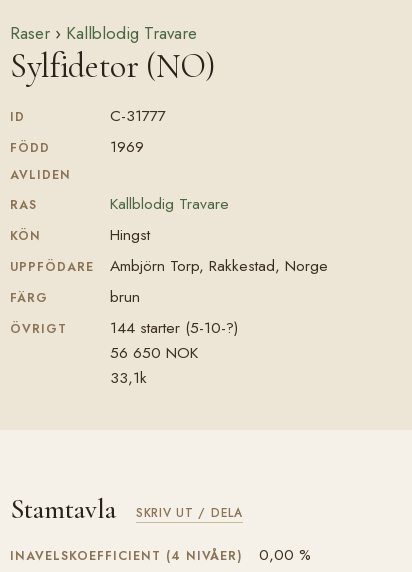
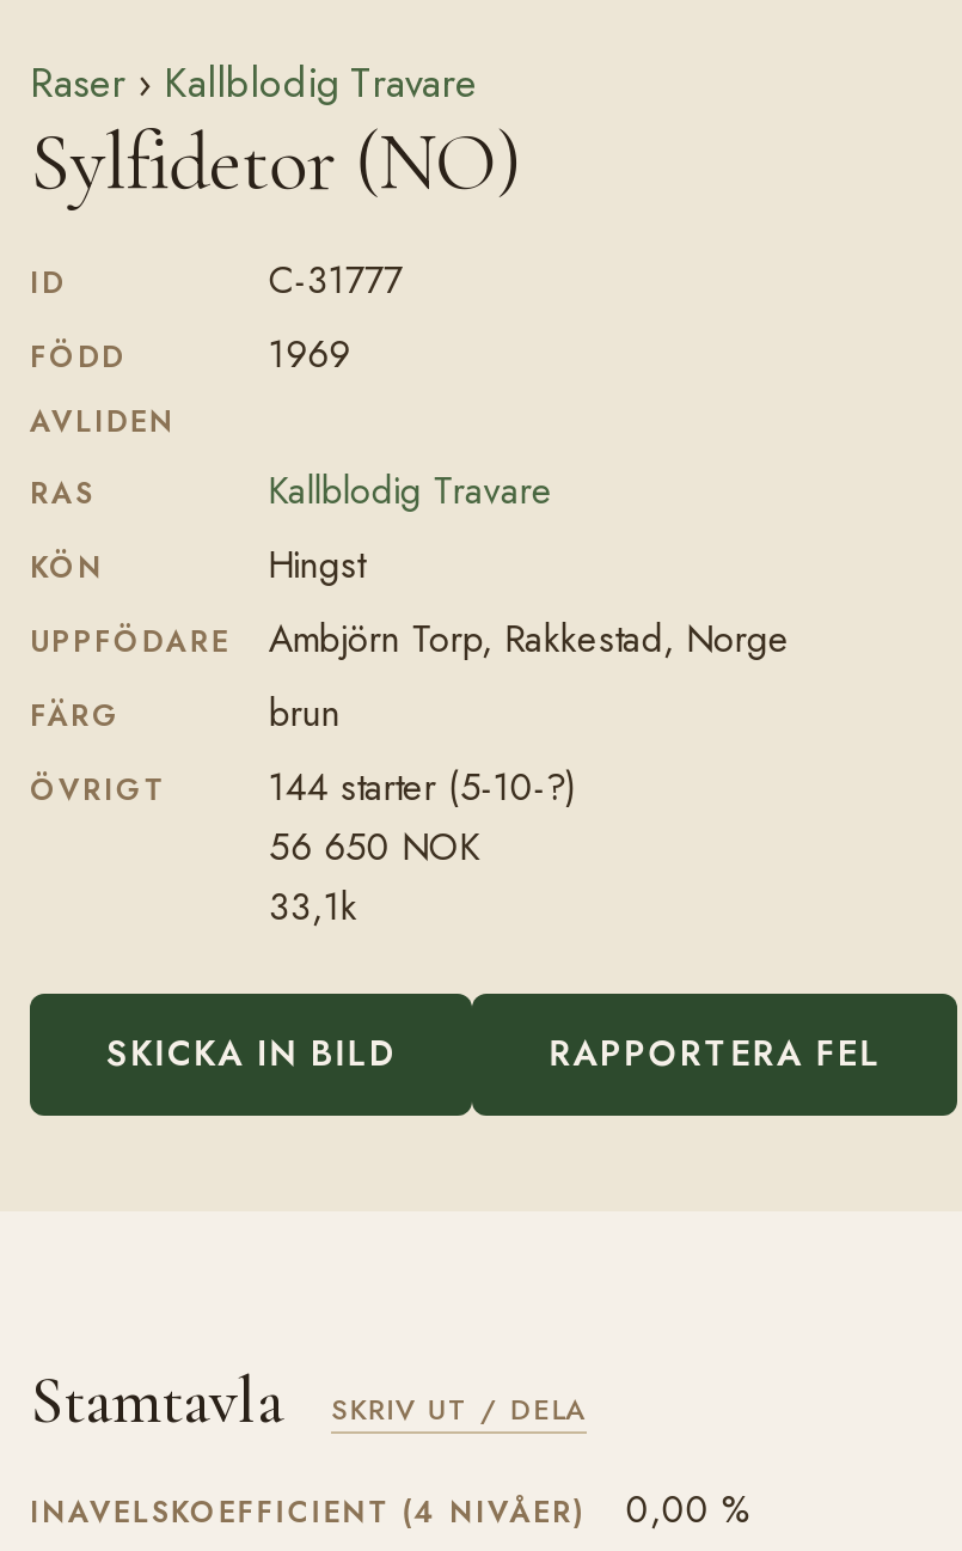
none -> [106,1030,882,1077] SKICKA IN BILD | RAPPORTERA FEL

